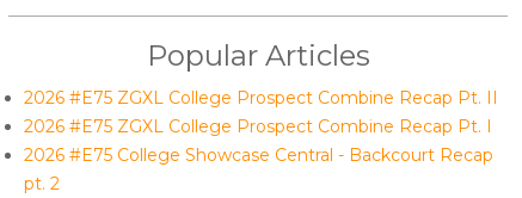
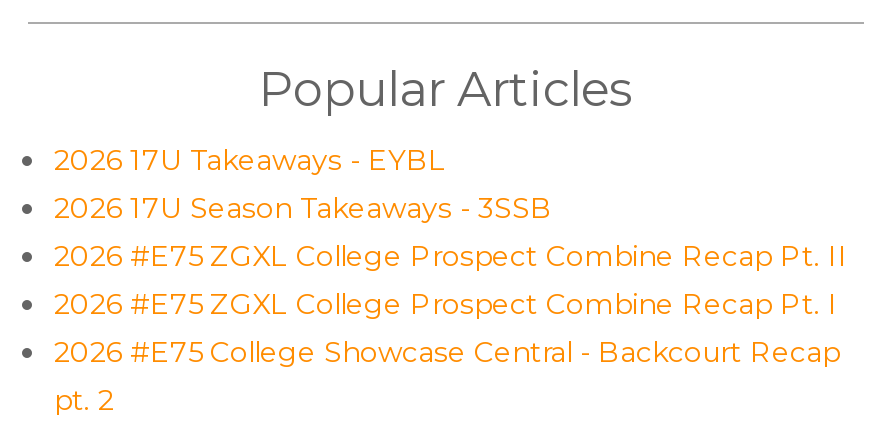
none -> [54,141,552,225] 2026 17U Takeaways - EYBL | 2026 17U Season Takeaways - 3SSB

